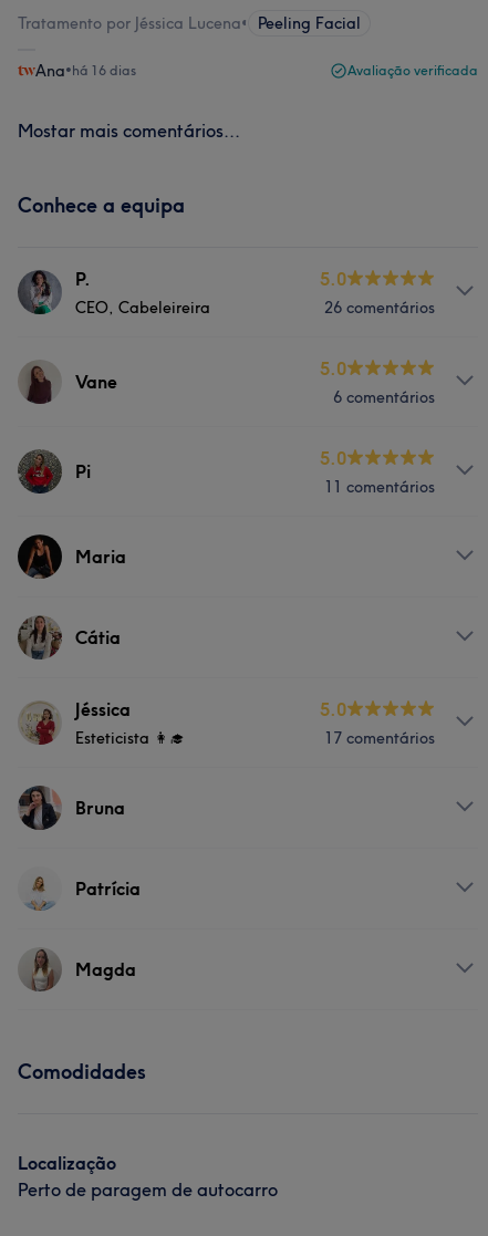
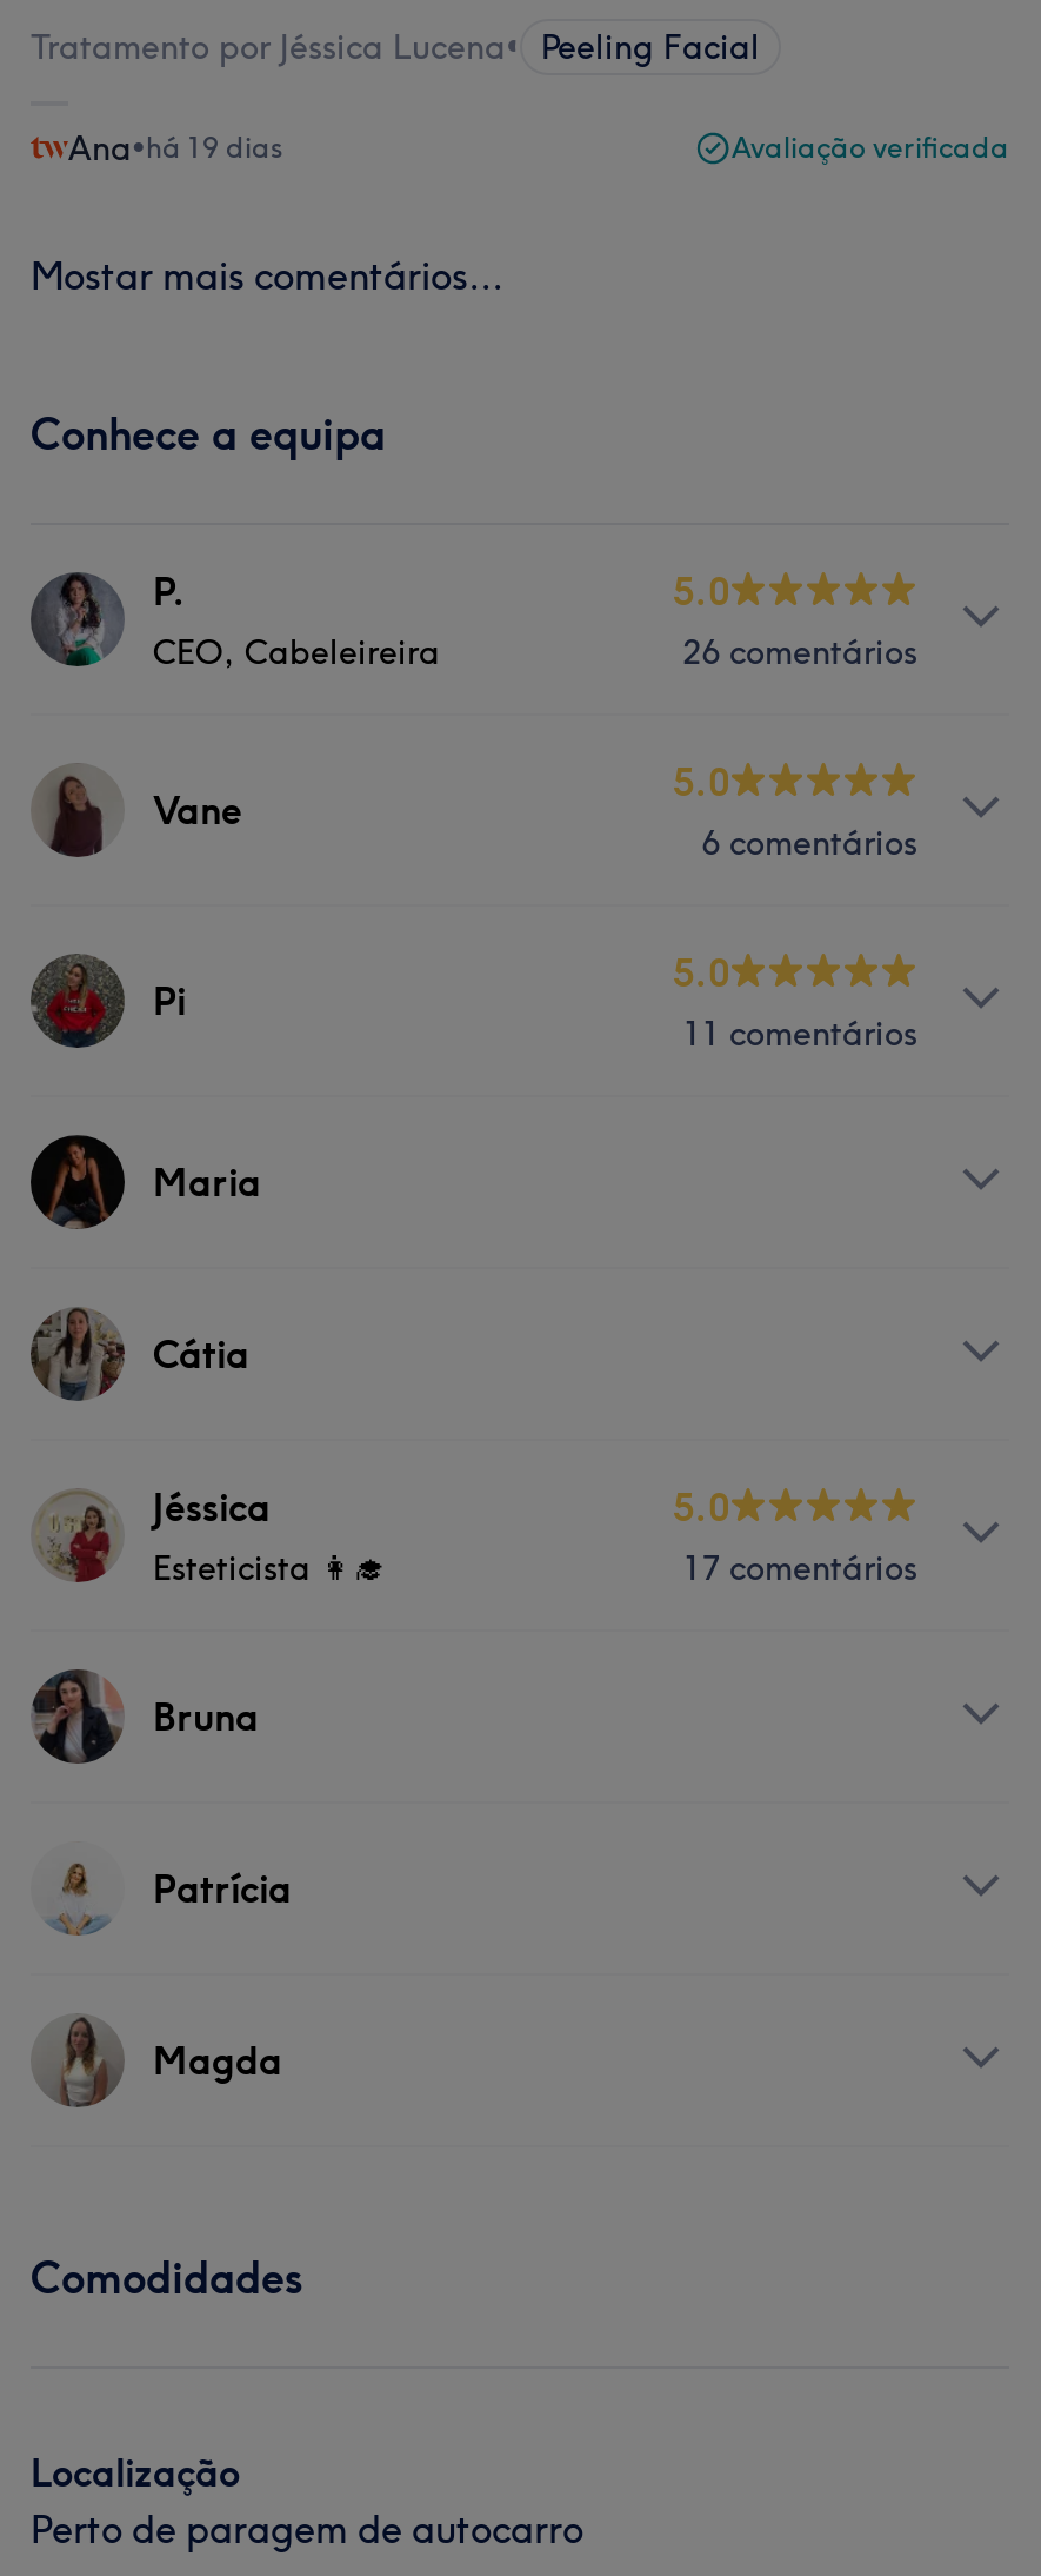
[35,61,136,81] Ana•há 16 dias -> [68,127,282,170] Ana•há 19 dias

